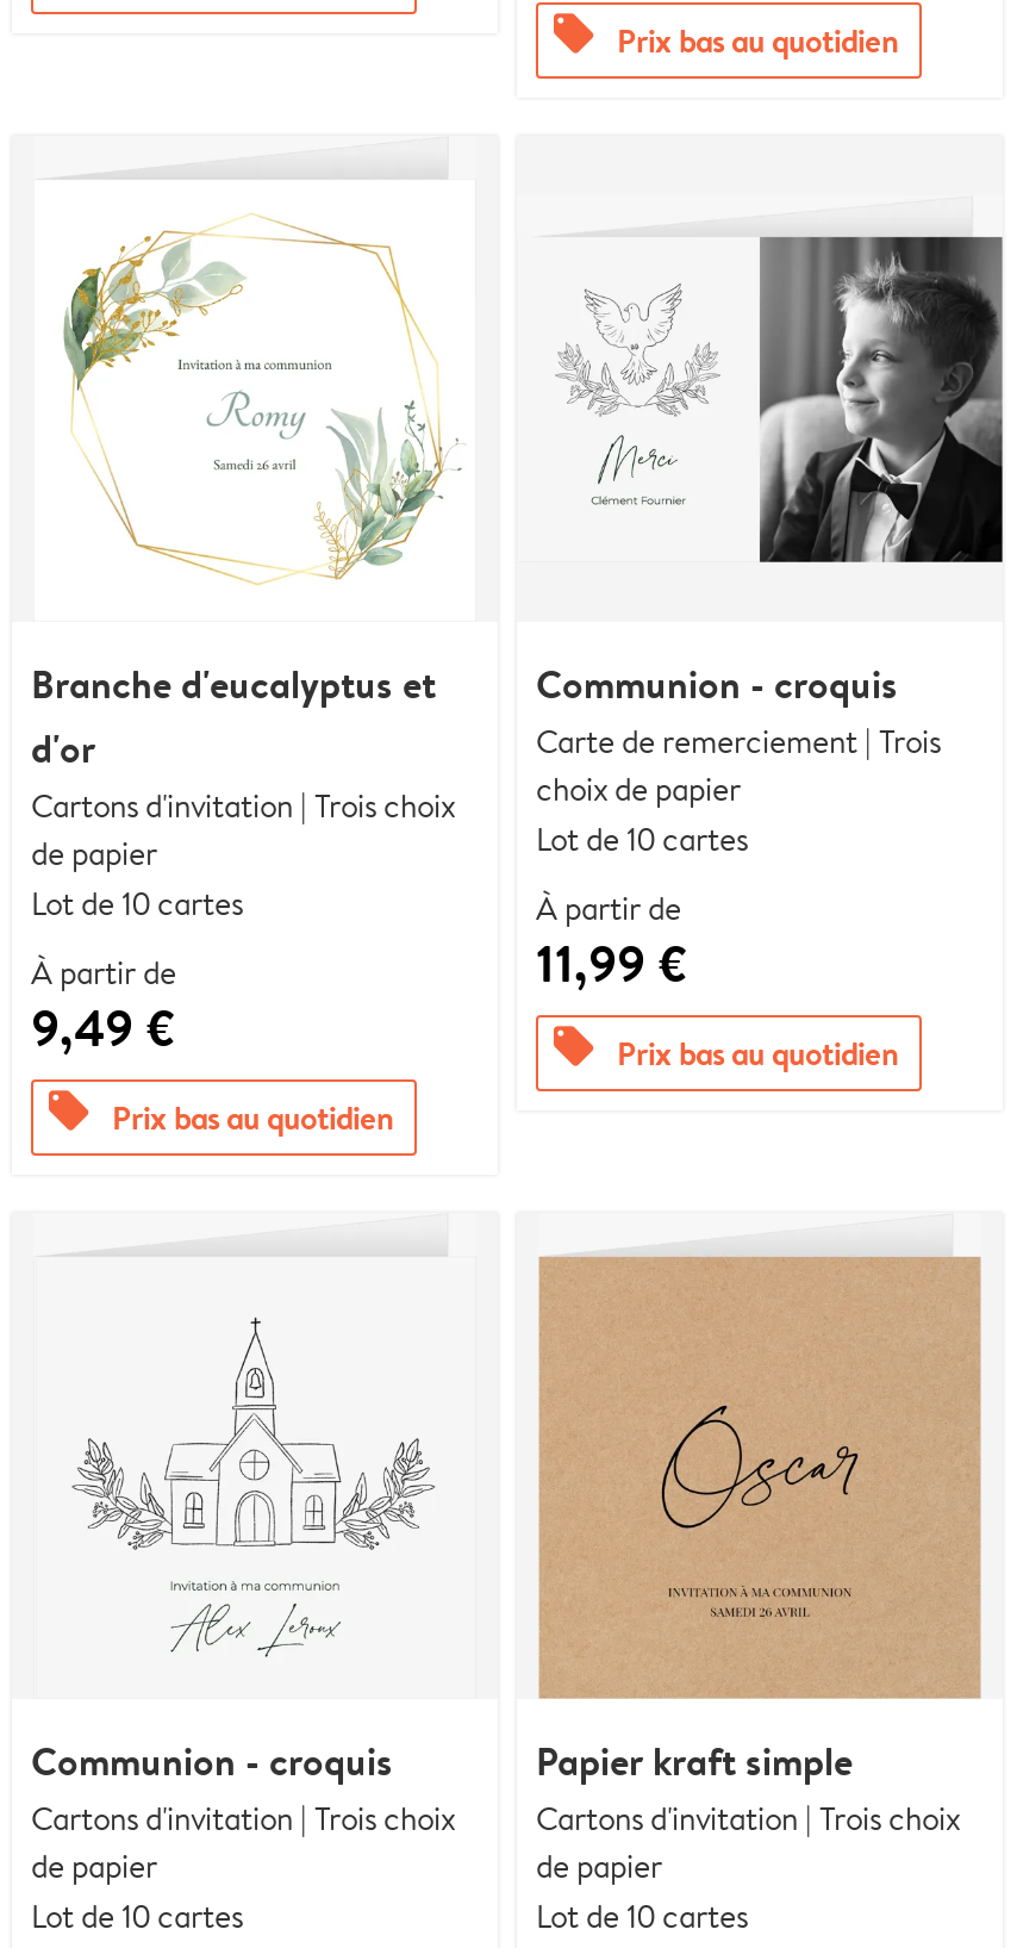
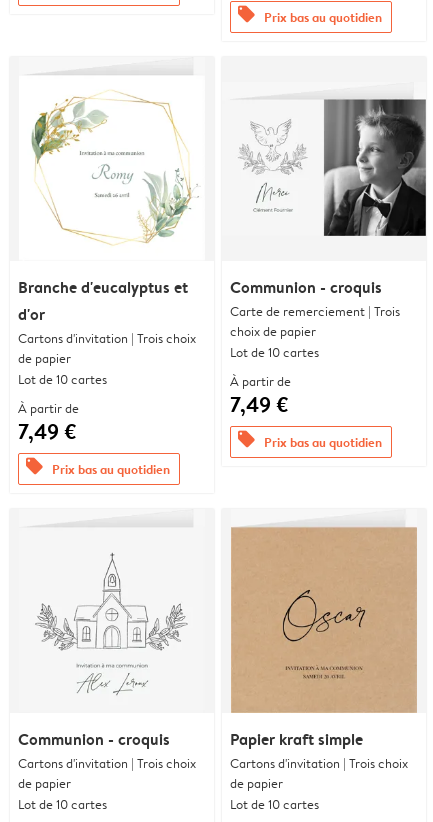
[536,929,688,998] 11,99 € -> [230,390,289,419] 7,49 €
[31,994,176,1063] 9,49 € -> [18,417,77,446] 7,49 €

